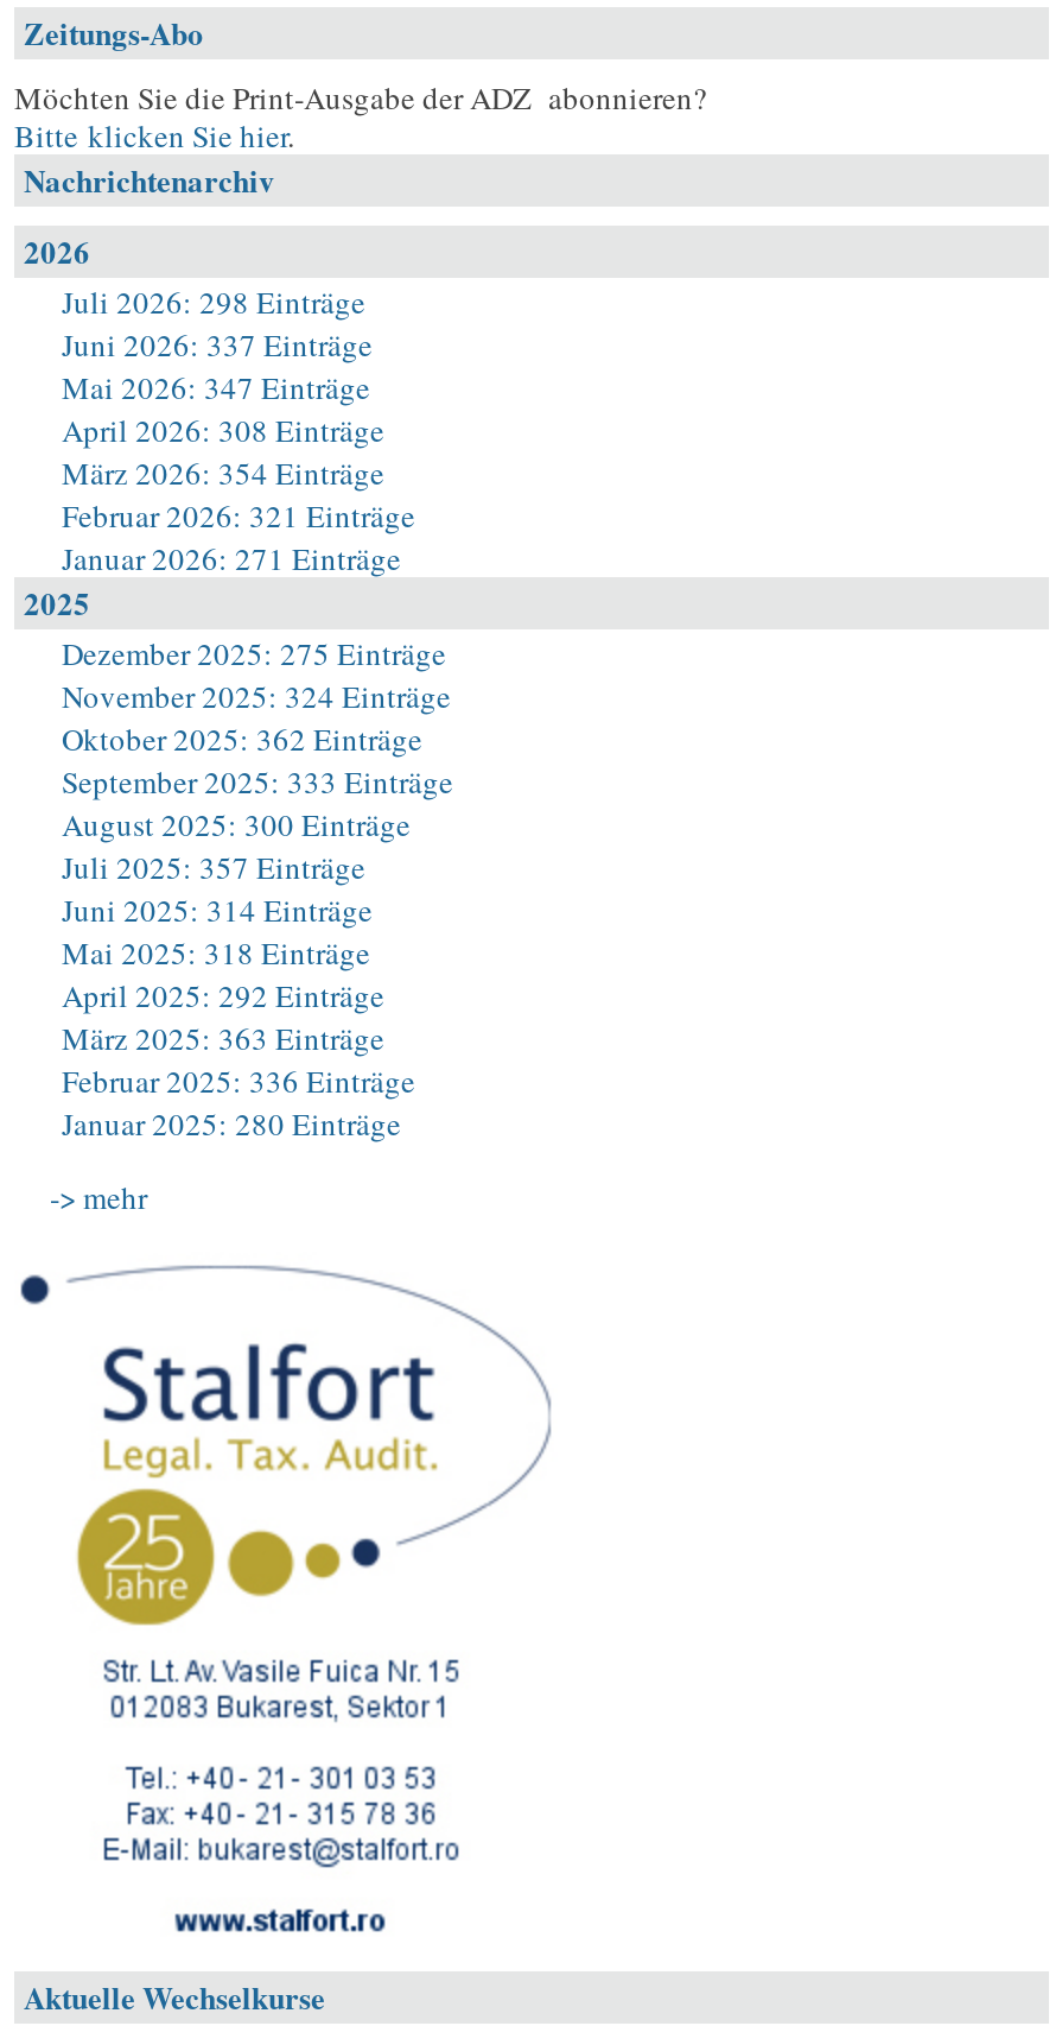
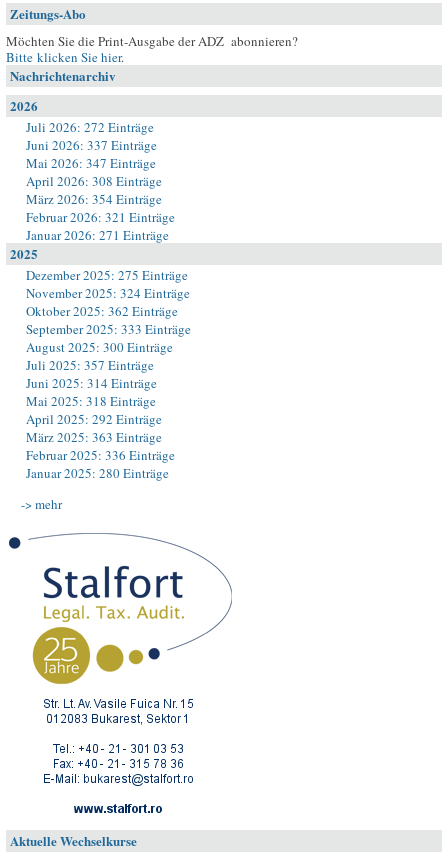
[62,280,365,323] Juli 2026: 298 Einträge -> [26,118,154,136] Juli 2026: 272 Einträge

